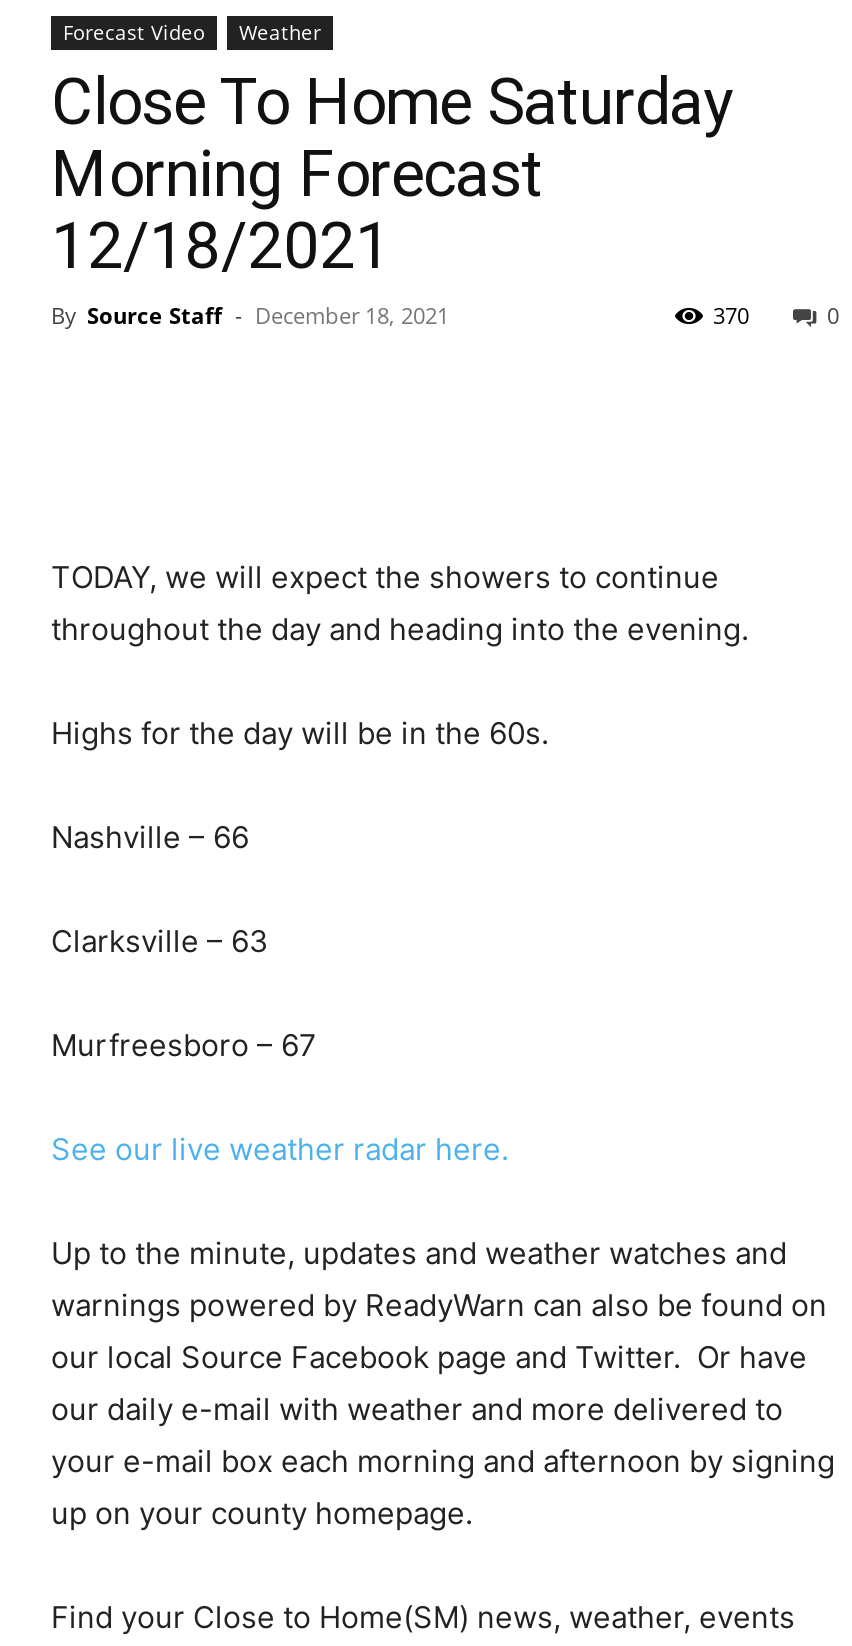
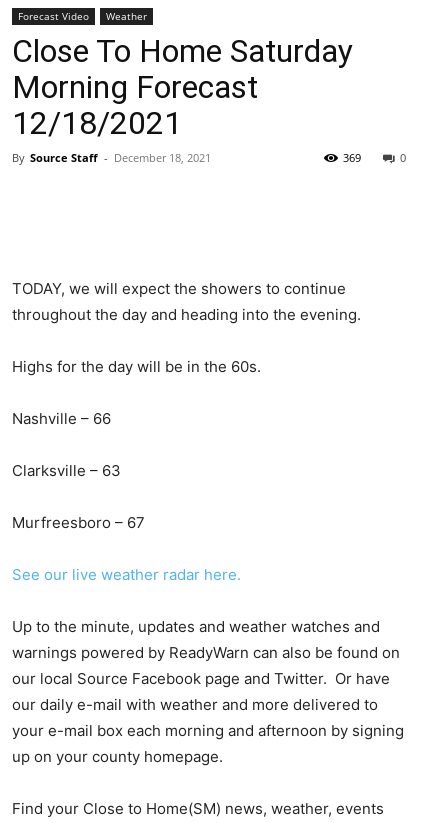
[713,300,749,330] 370 -> [343,150,361,165] 369

